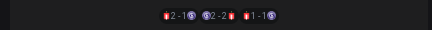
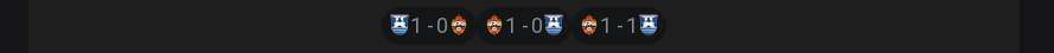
[171,10,227,20] 2 - 1 | 2 - 2 -> [410,13,543,37] 1 - 0 | 1 - 0

